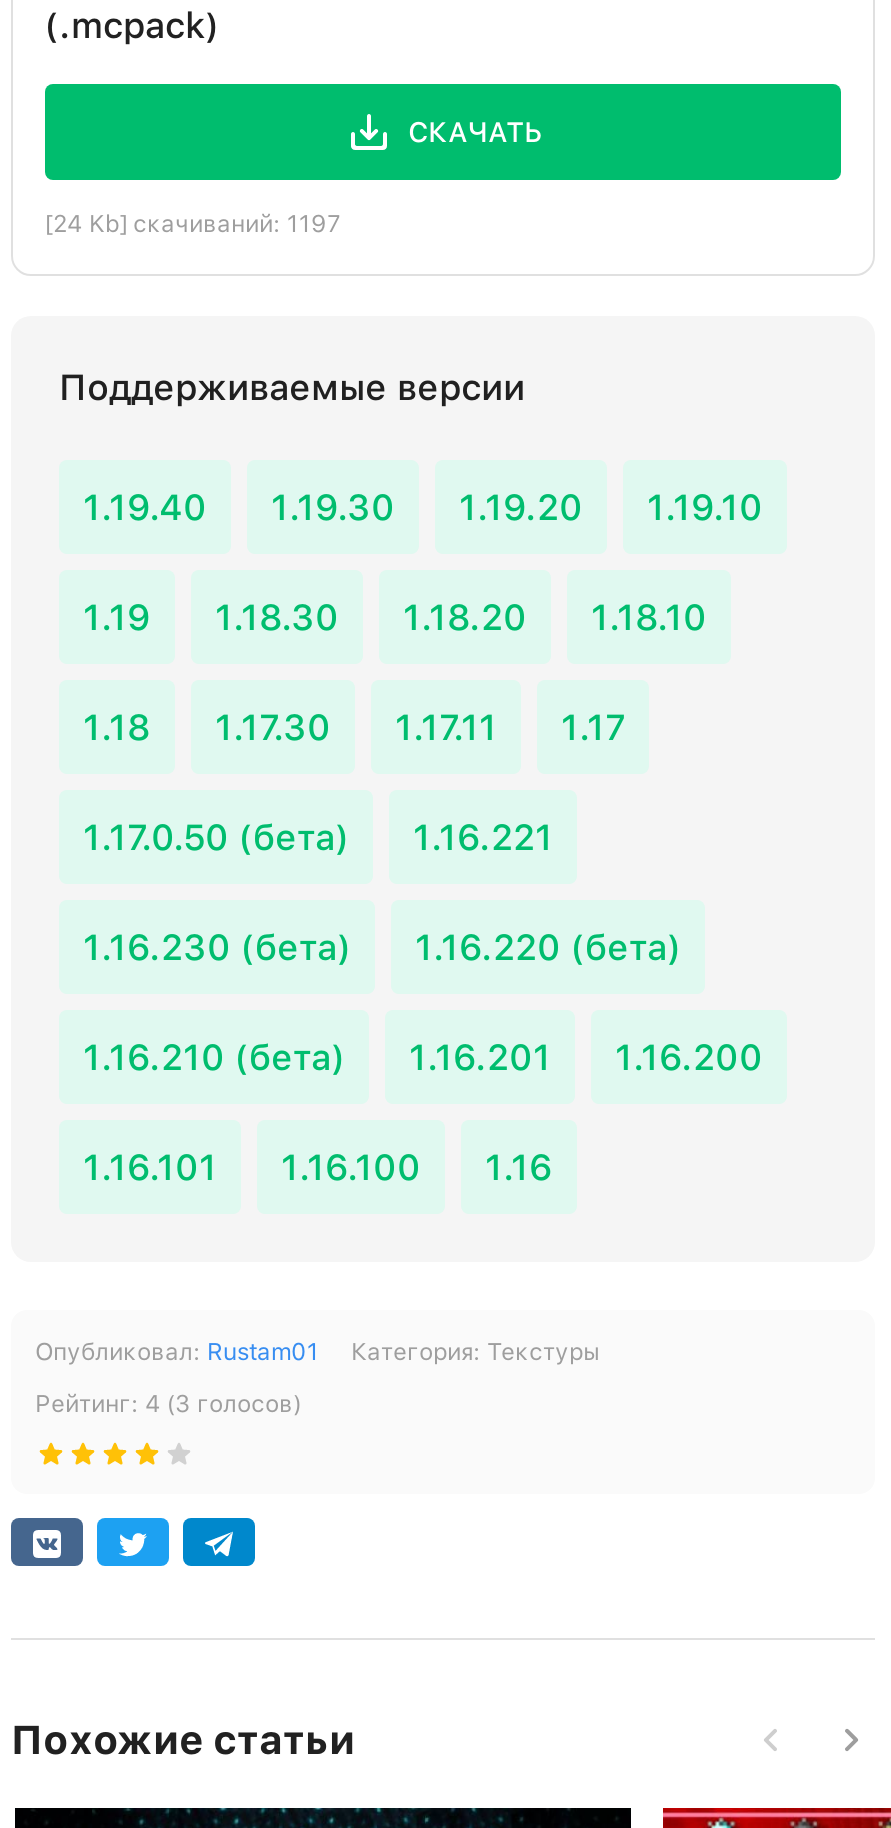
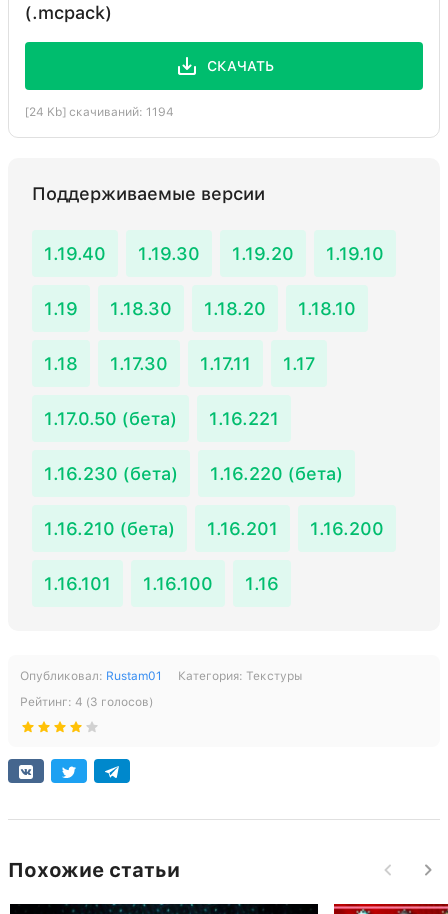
[45,211,341,239] [24 Kb] скачиваний: 1197 -> [25,105,174,119] [24 Kb] скачиваний: 1194

